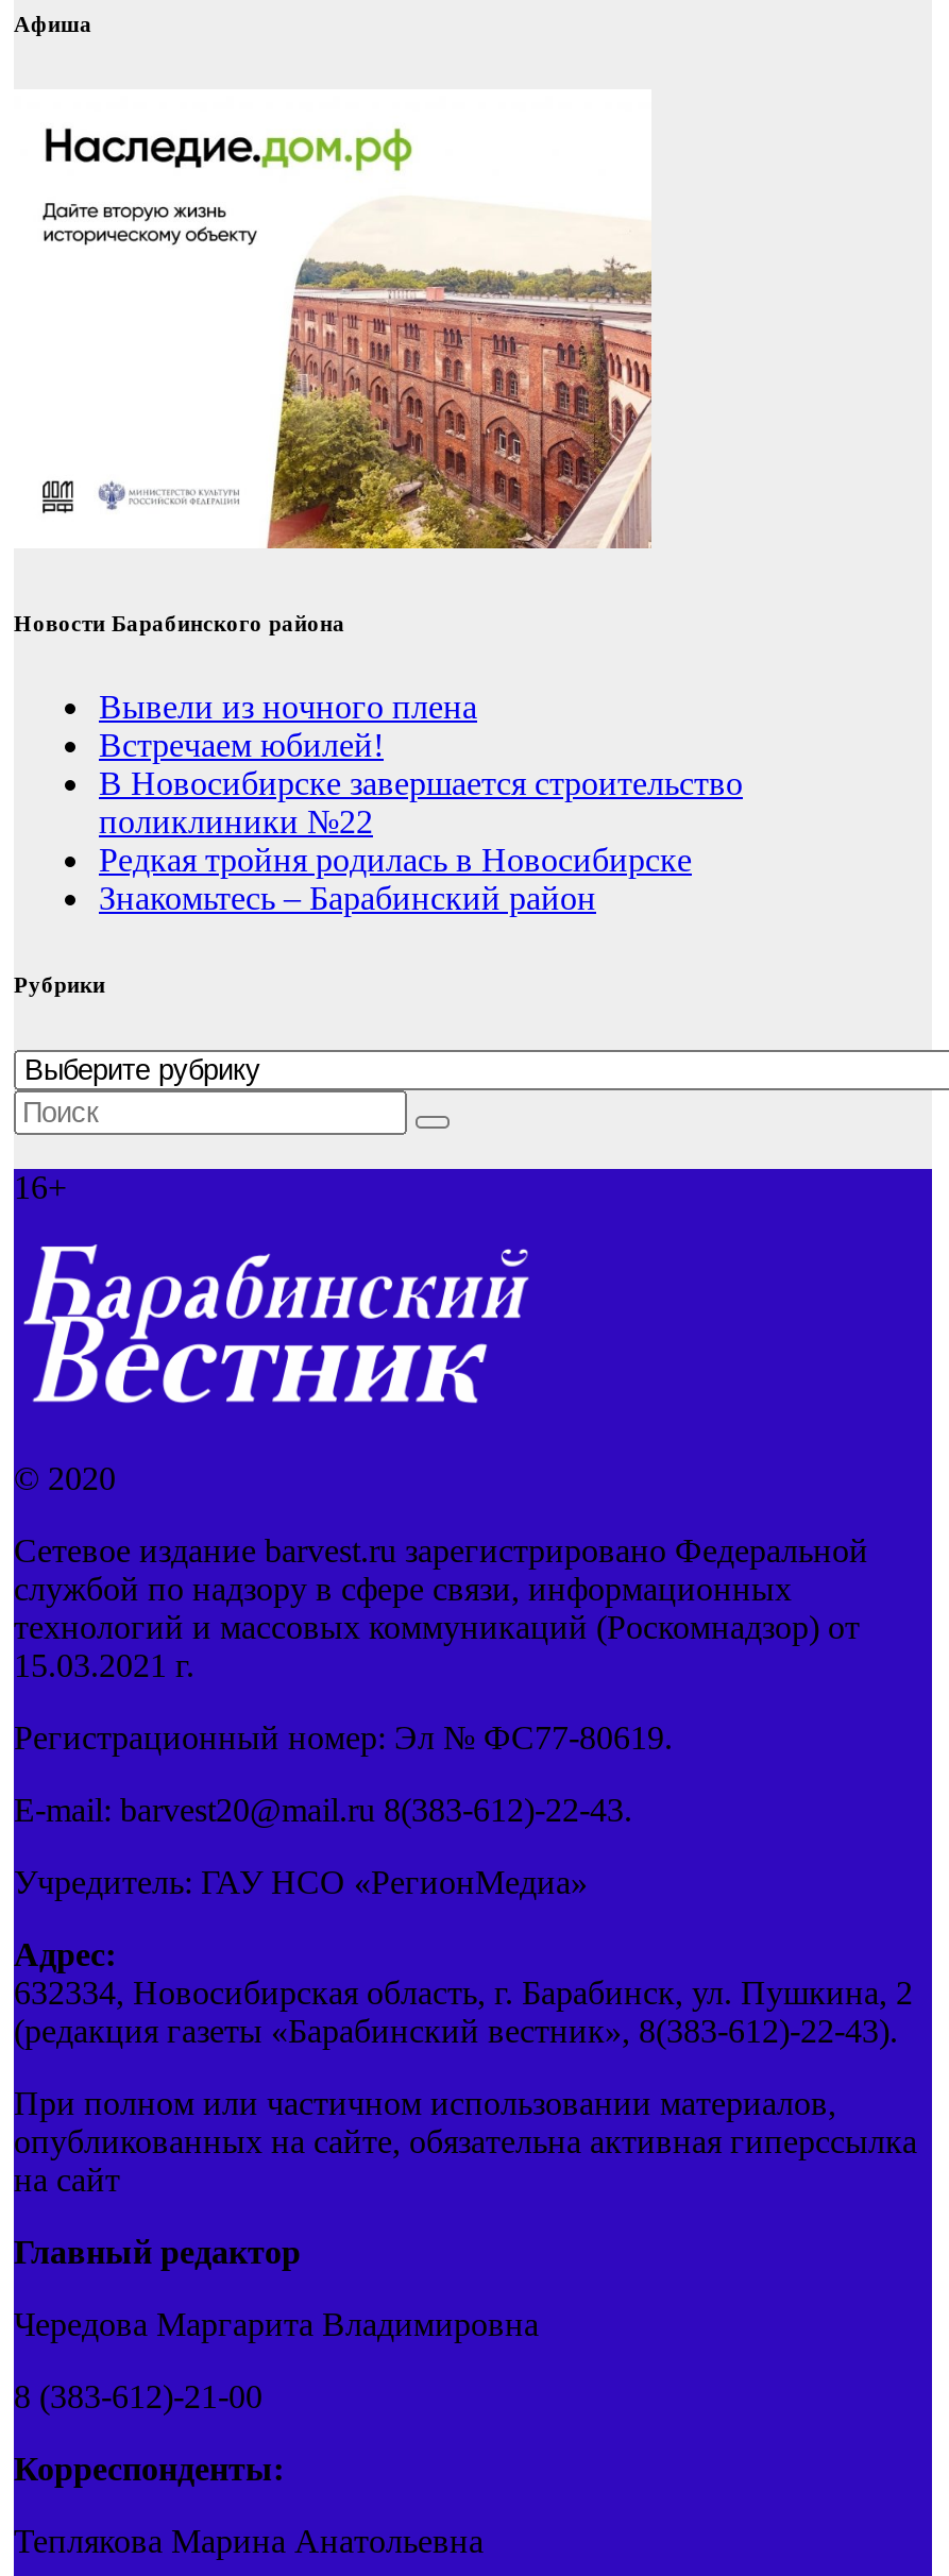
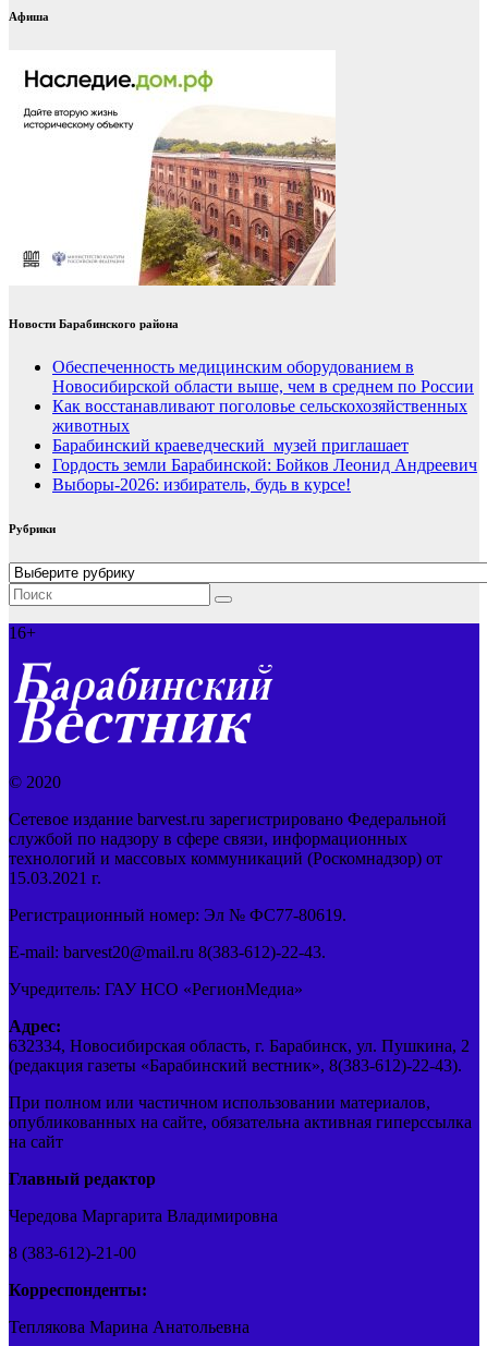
[99,689,743,916] Вывели из ночного плена | Встречаем юбилей! | В Новосибирске завершается строительство | поликлиники №22 | Редкая тройня родилась в Новосибирске | Знакомьтесь – Барабинский район -> [52,357,477,494] Обеспеченность медицинским оборудованием в | Новосибирской области выше, чем в среднем по России | Как восстанавливают поголовье сельскохозяйственных | животных | Барабинский краеведческий музей приглашает | Гордость земли Барабинской: Бойков Леонид Андреевич | Выборы-2026: избиратель, будь в курсе!

